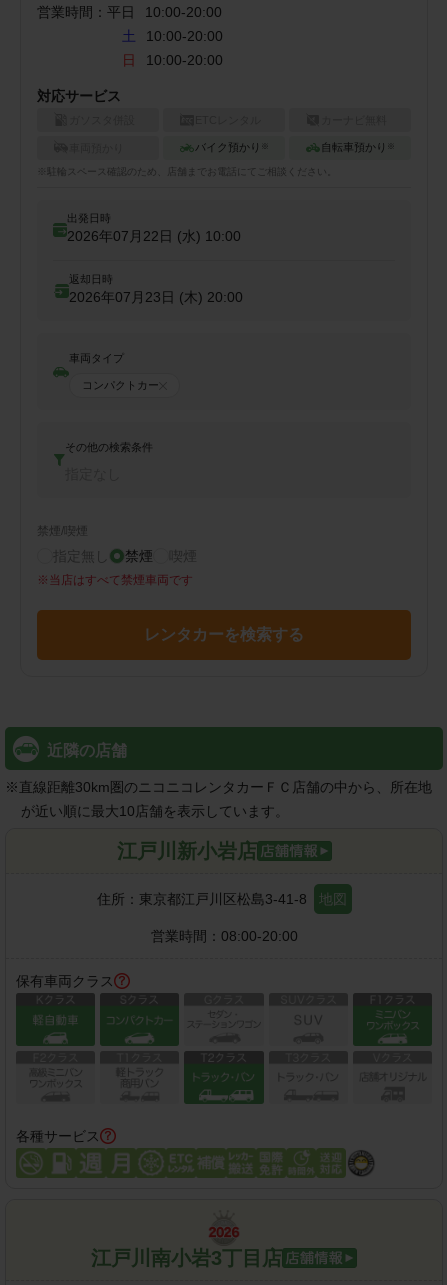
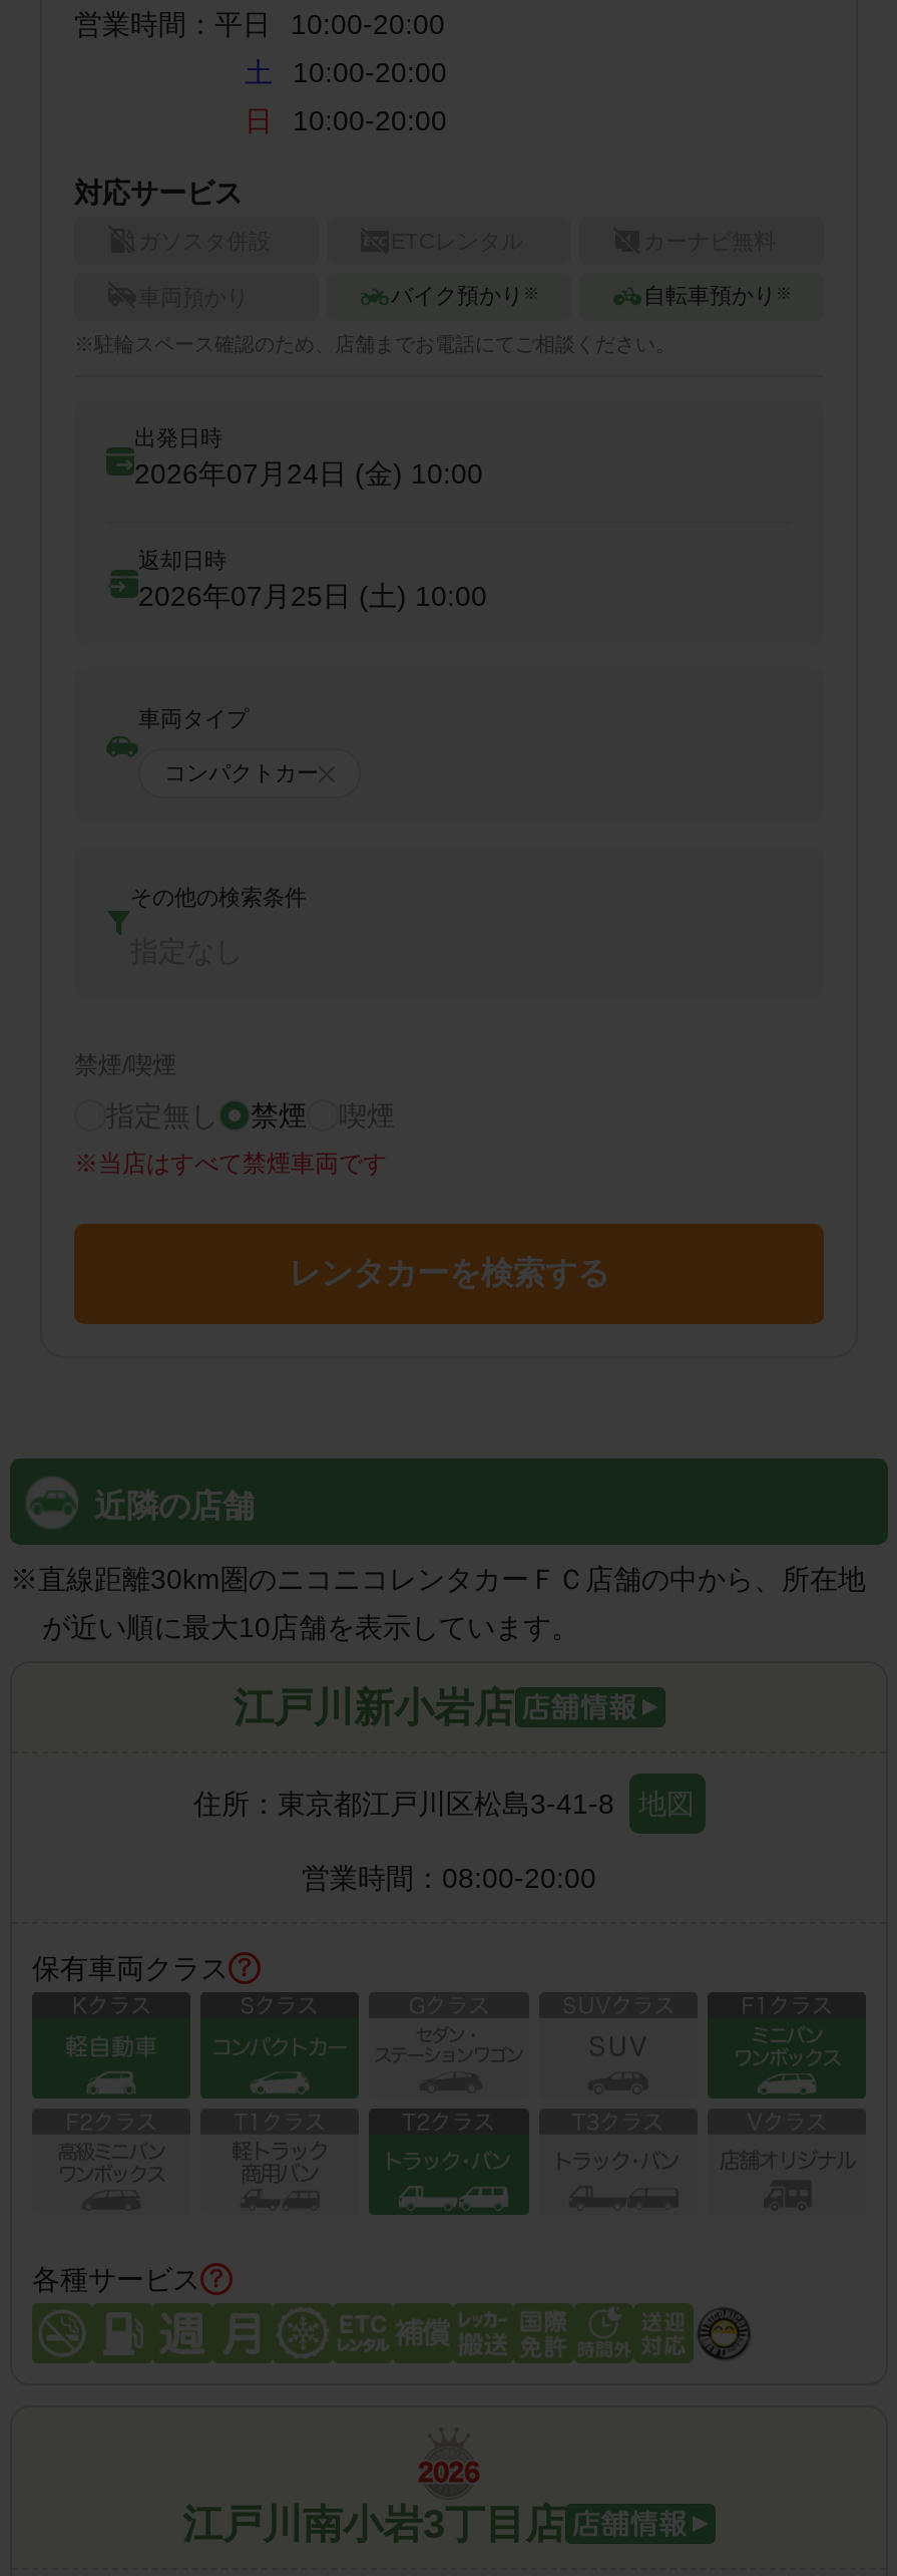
[67,228,241,244] 2026年07月22日 (水) 10:00 -> [134,457,483,490] 2026年07月24日 (金) 10:00
[69,289,243,305] 2026年07月23日 (木) 20:00 -> [138,580,487,612] 2026年07月25日 (土) 10:00

